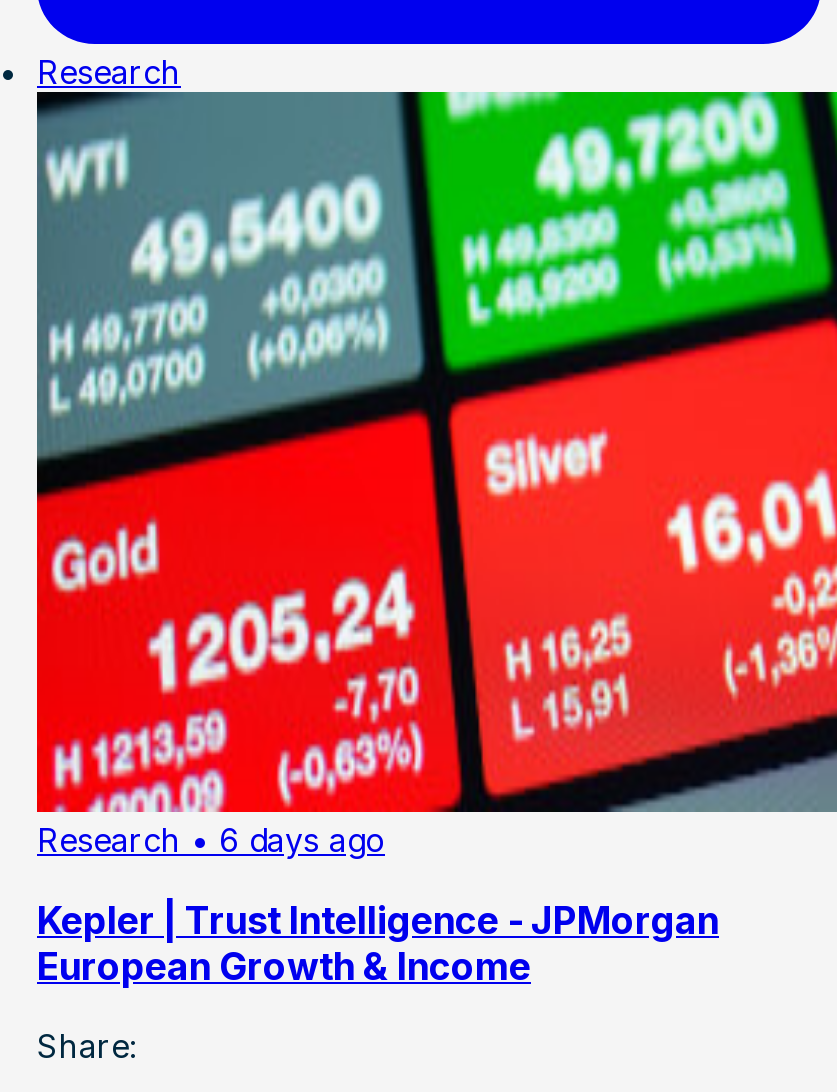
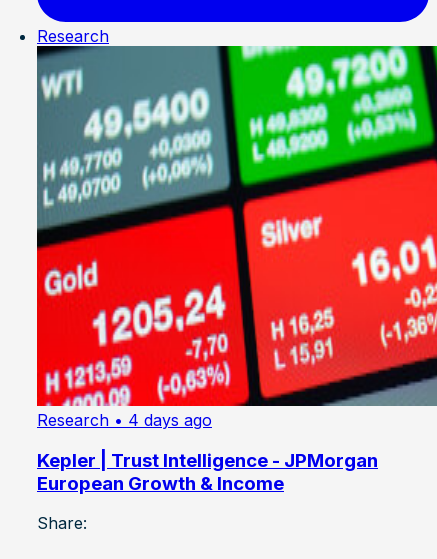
[37,820,385,860] Research • 6 days ago -> [37,410,212,430] Research • 4 days ago

